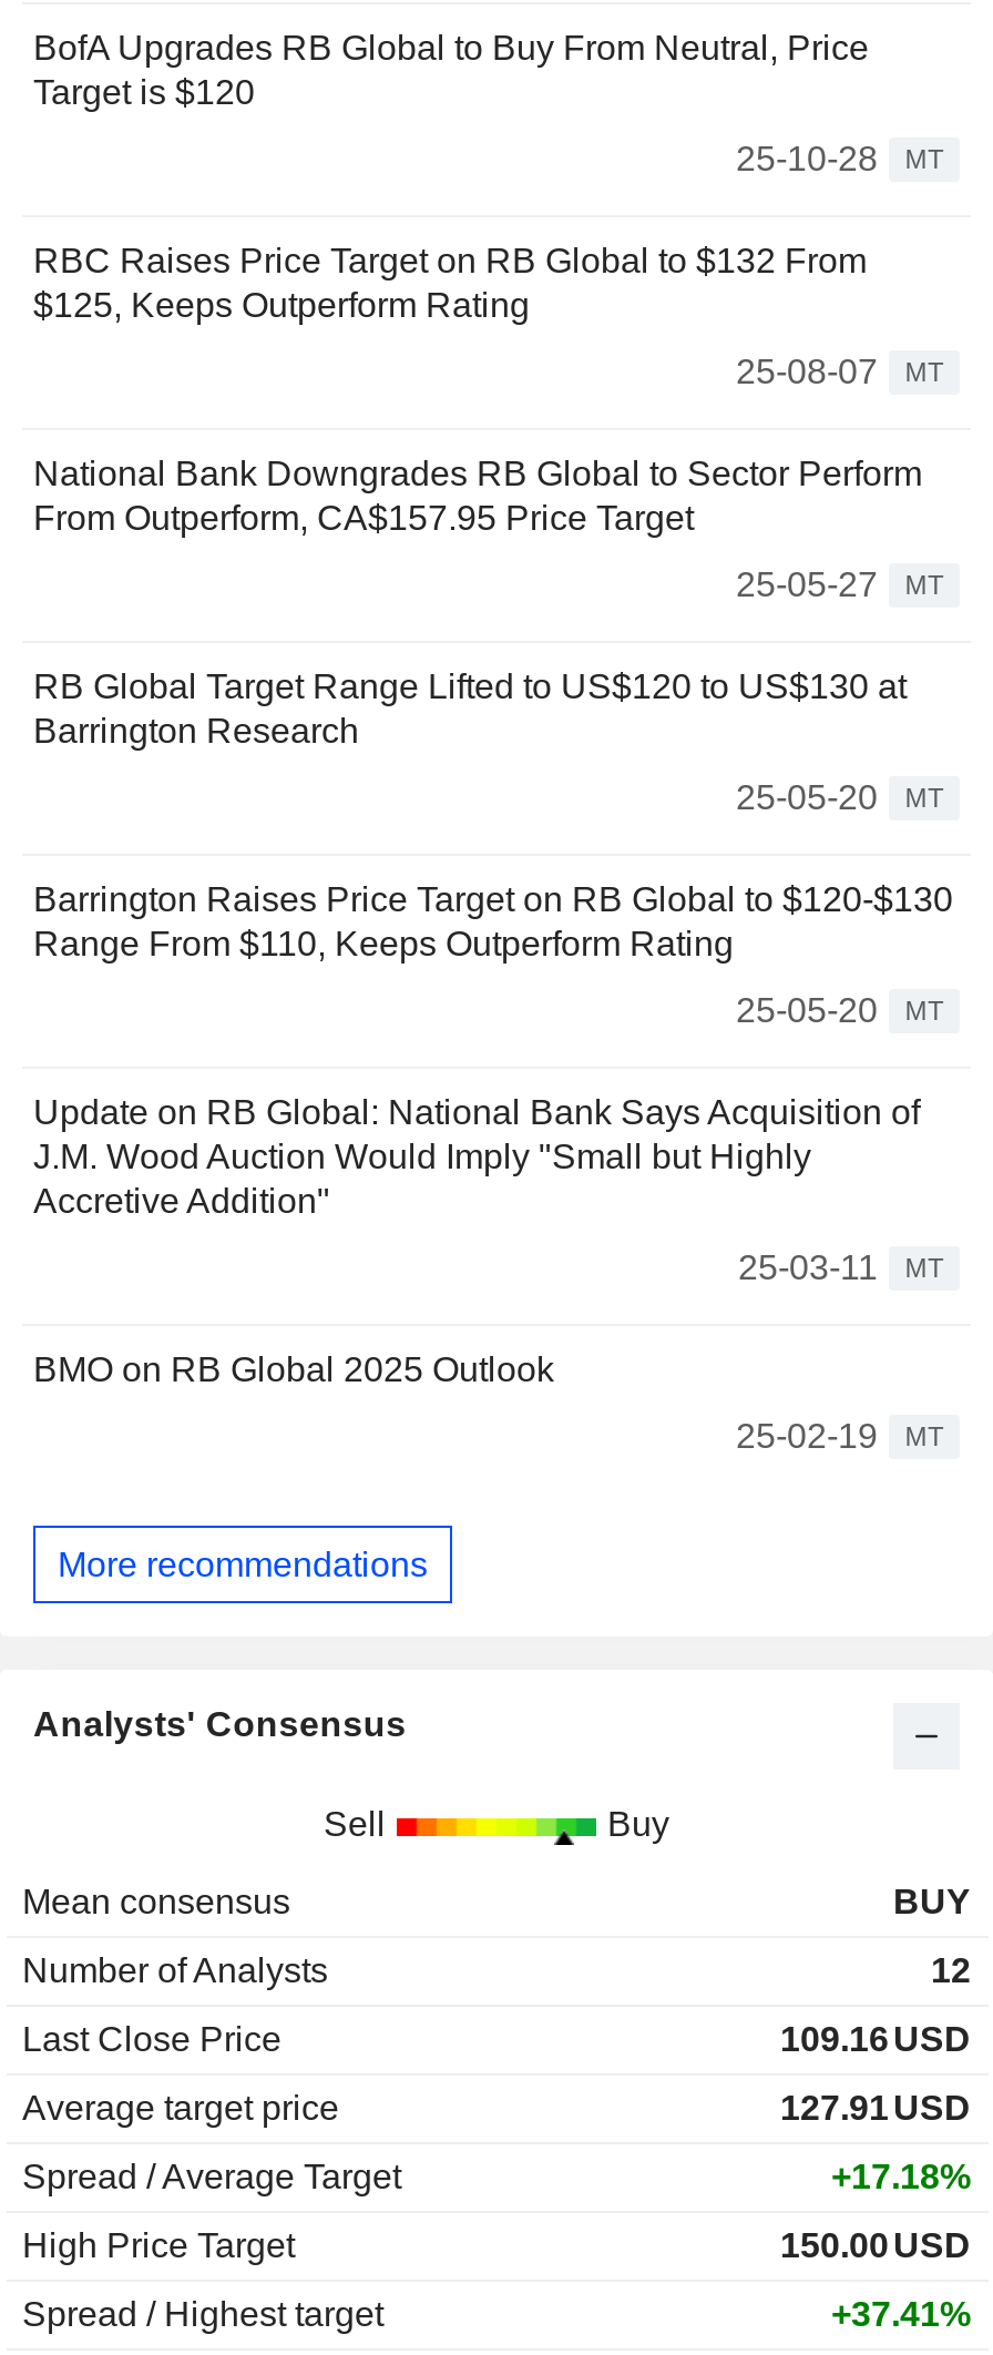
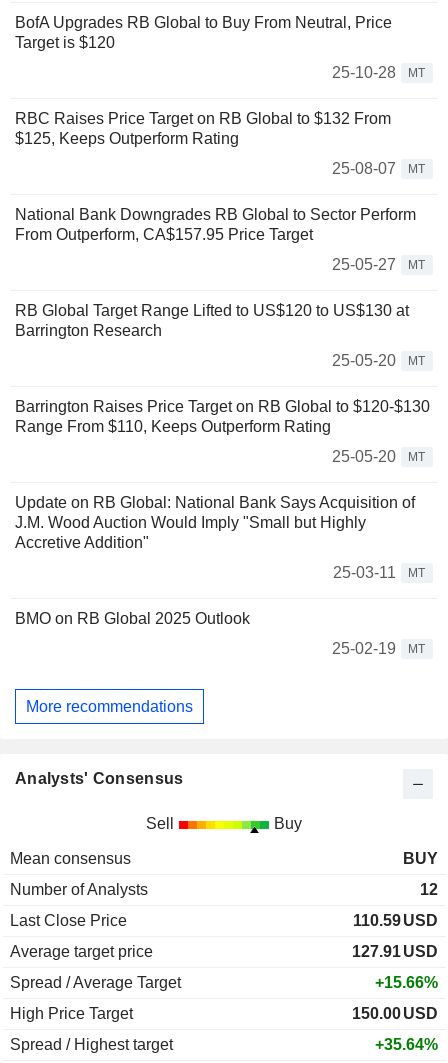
[780,2021,971,2058] 109.16 USD -> [353,912,438,929] 110.59 USD
[831,2158,971,2196] +17.18% -> [375,974,438,991] +15.66%
[831,2296,971,2333] +37.41% -> [375,1036,438,1053] +35.64%

